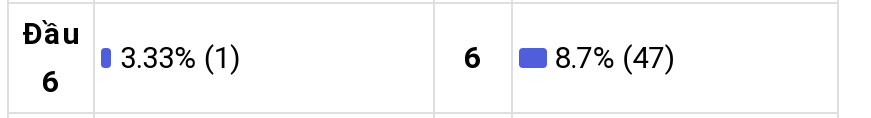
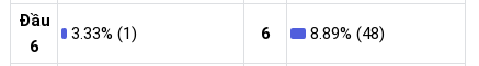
[464,40,674,76] 6 8.7% (47) -> [260,24,385,43] 6 8.89% (48)

